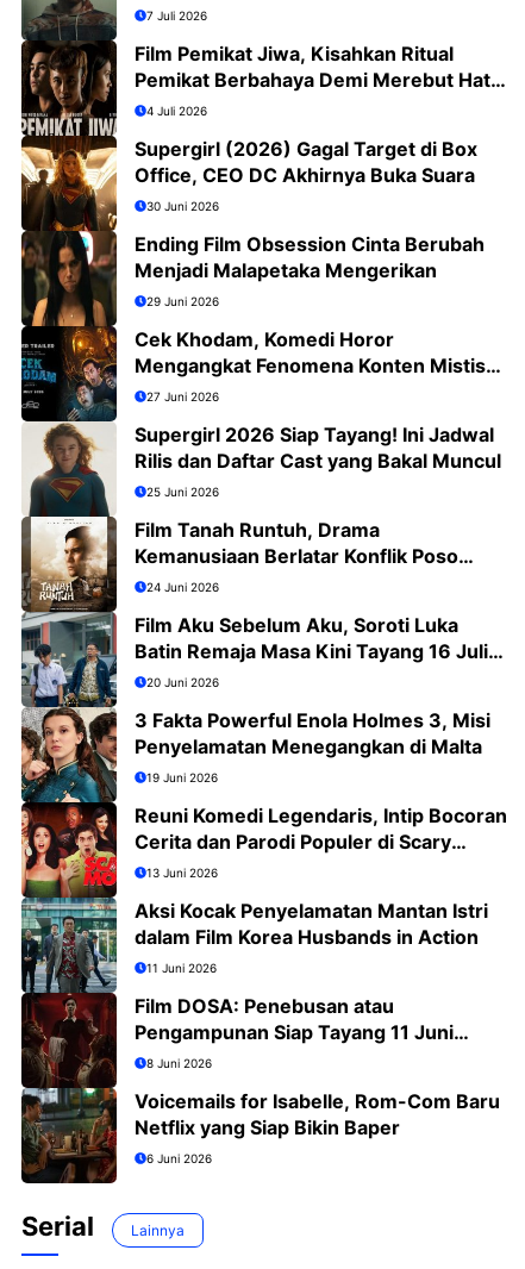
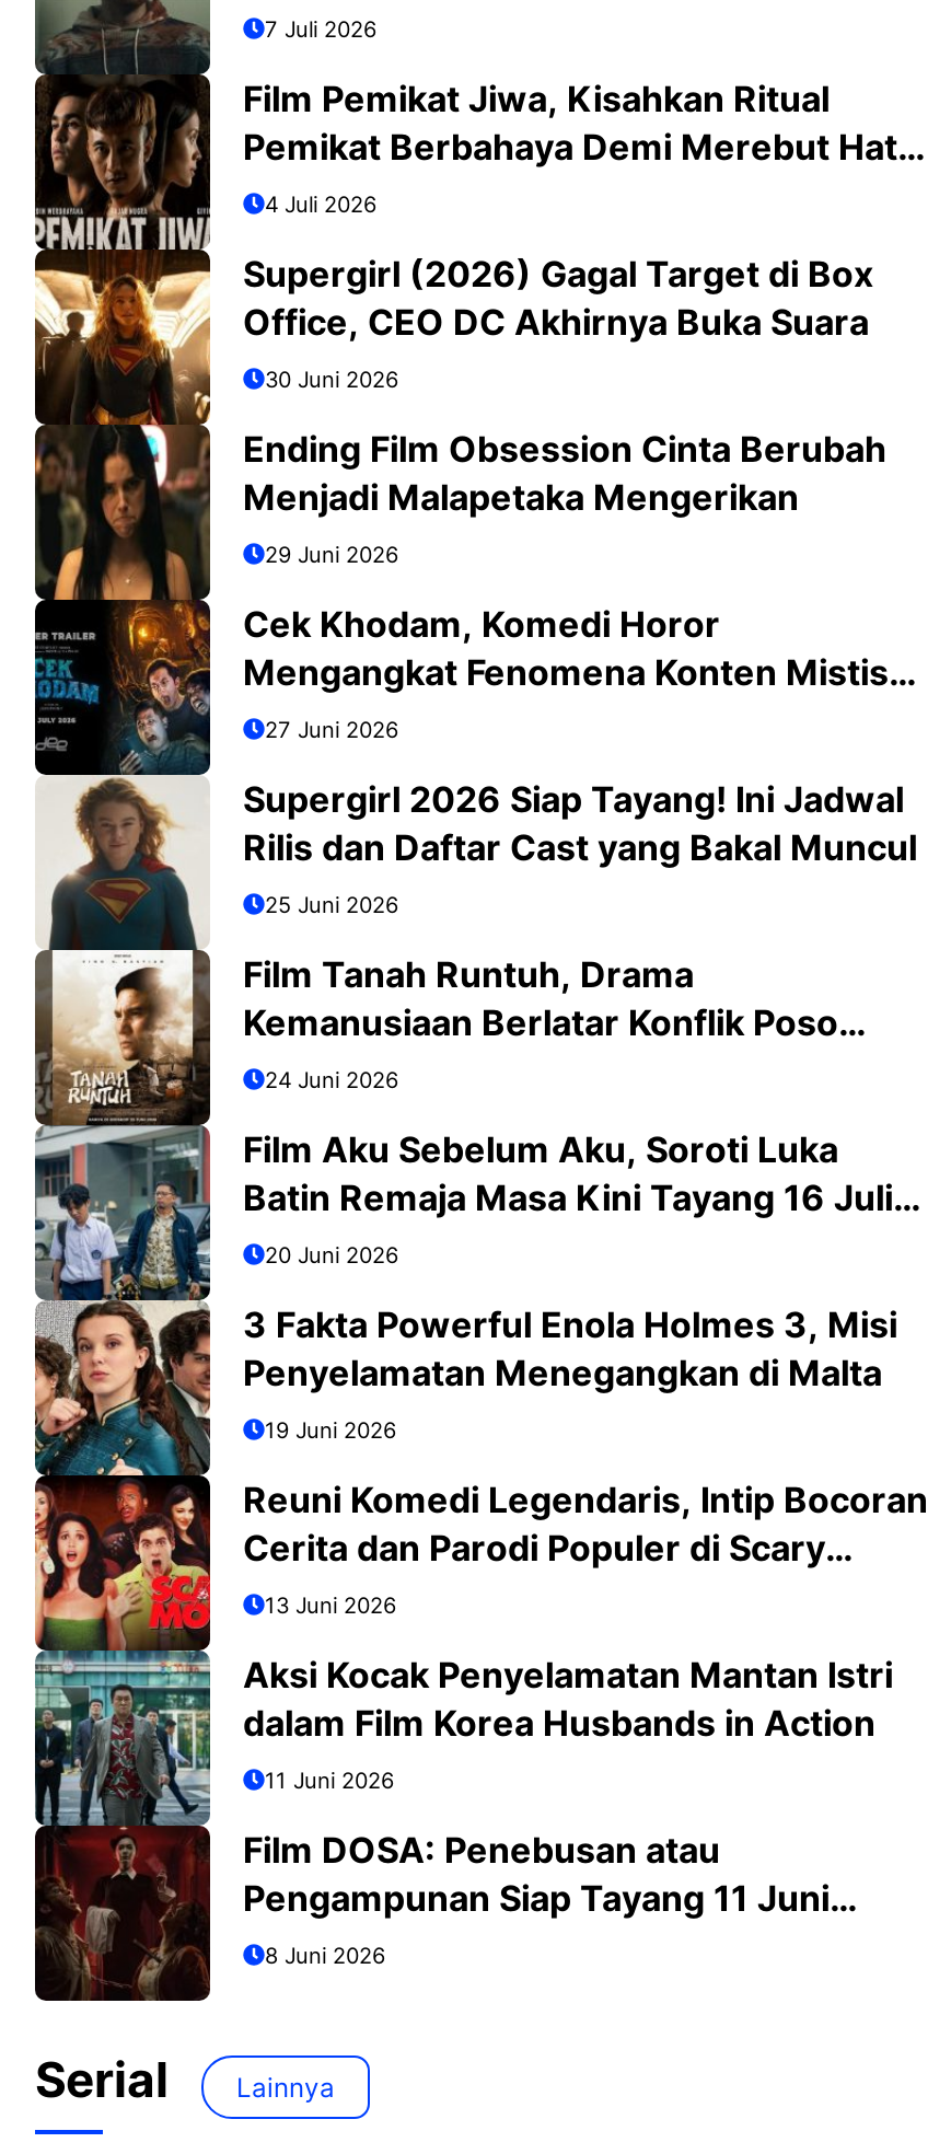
[21,1088,500,1183] [image] | Voicemails for Isabelle, Rom-Com Baru | Netflix yang Siap Bikin Baper | 6 Juni 2026 -> none

